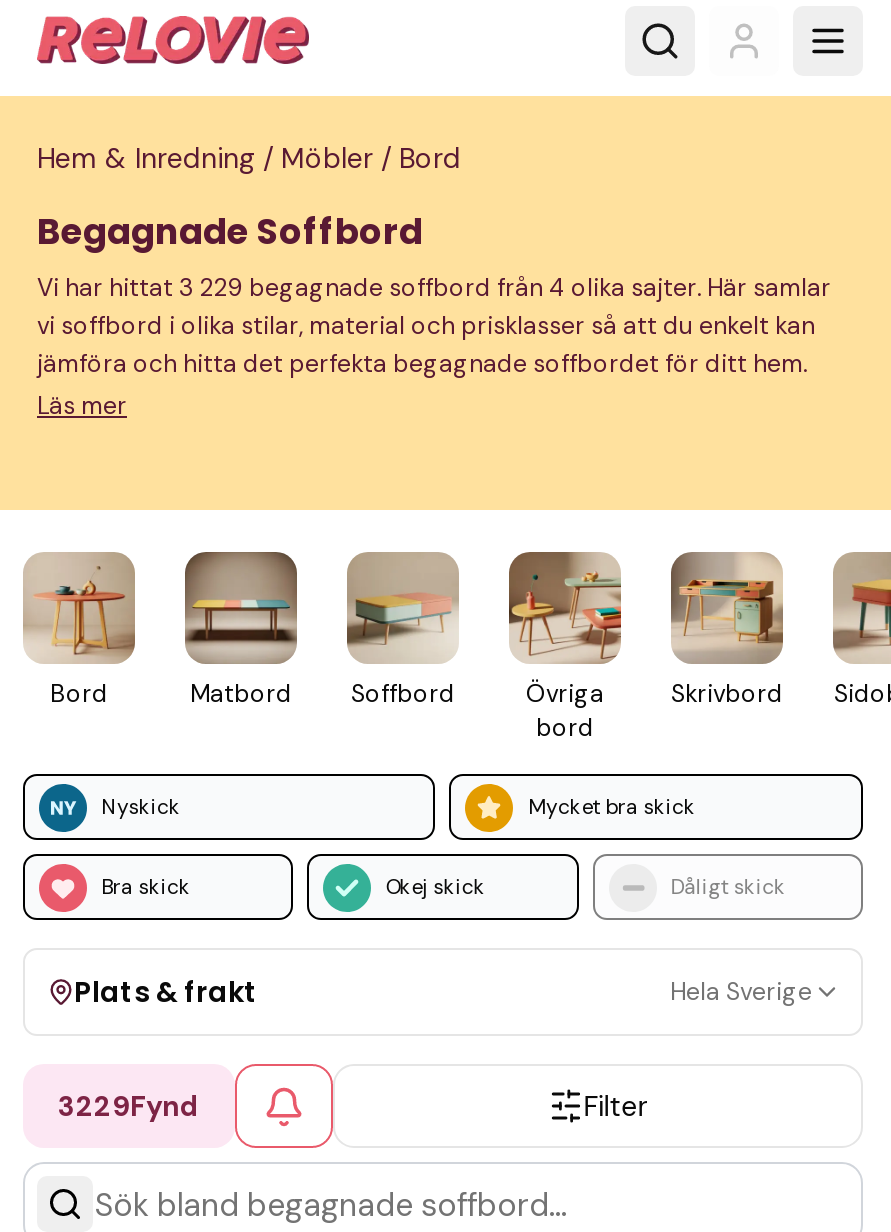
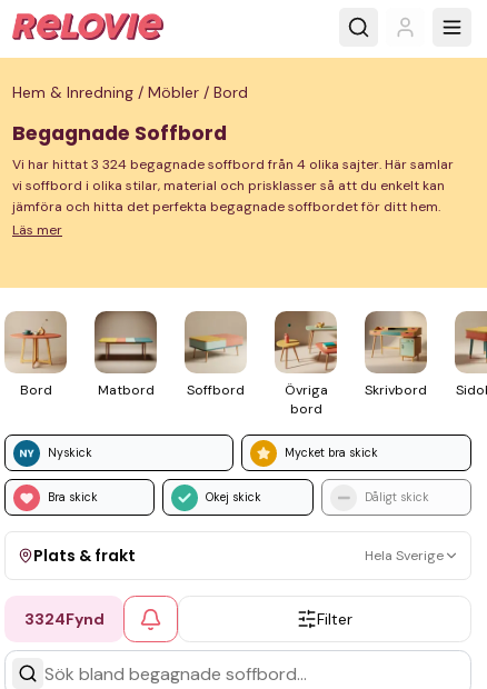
[37,272,831,304] Vi har hittat 3 229 begagnade soffbord från 4 olika sajter. Här samlar -> [12,156,454,173] Vi har hittat 3 324 begagnade soffbord från 4 olika sajter. Här samlar
[58,1087,200,1123] 3229Fynd -> [24,608,104,628] 3324Fynd

